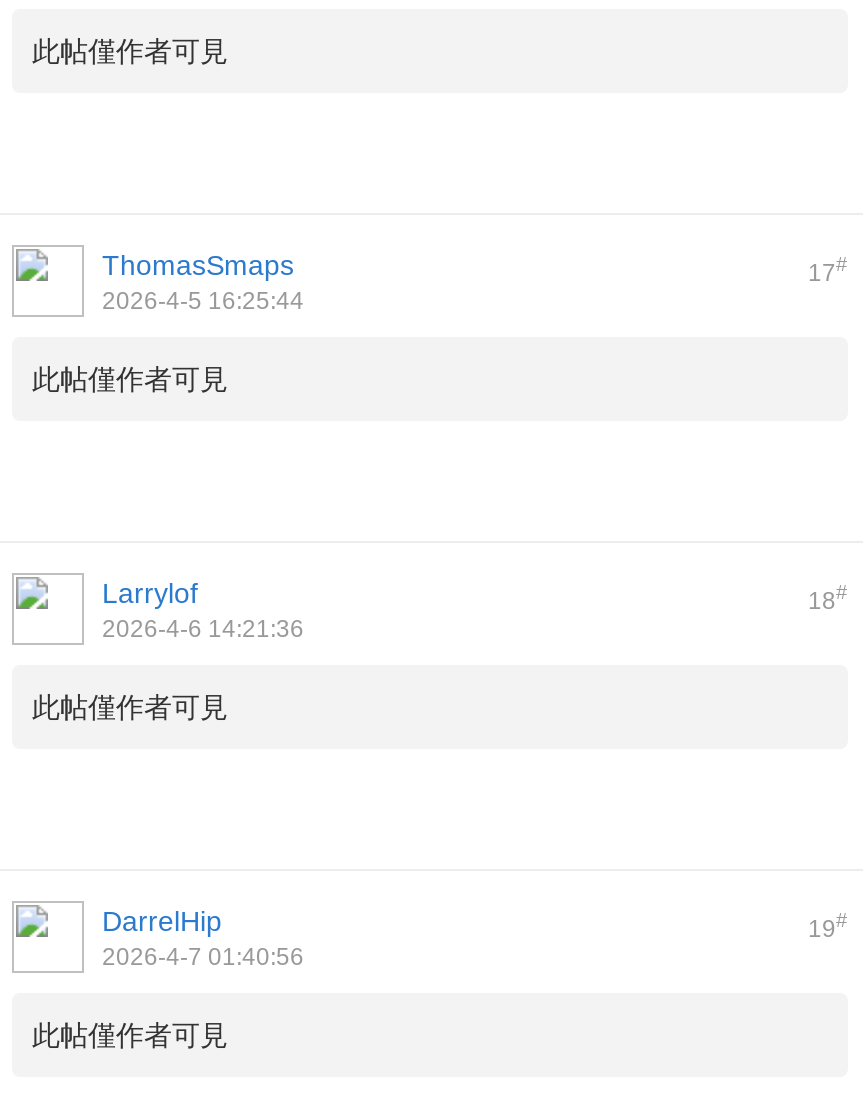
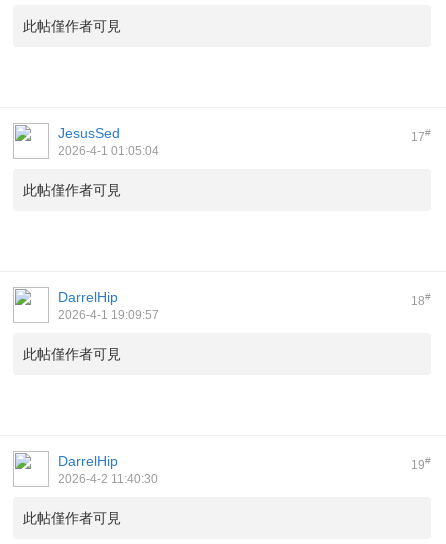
[102,249,304,315] ThomasSmaps | 2026-4-5 16:25:44 -> [58,125,159,158] JesusSed | 2026-4-1 01:05:04
[102,577,304,643] Larrylof | 2026-4-6 14:21:36 -> [58,289,159,322] DarrelHip | 2026-4-1 19:09:57
[102,943,304,971] 2026-4-7 01:40:56 -> [58,472,158,486] 2026-4-2 11:40:30

